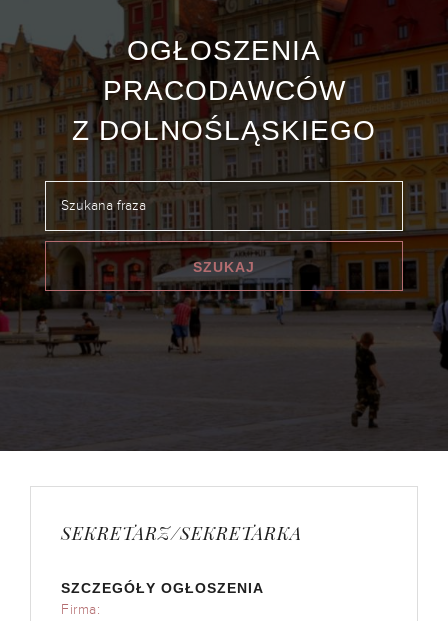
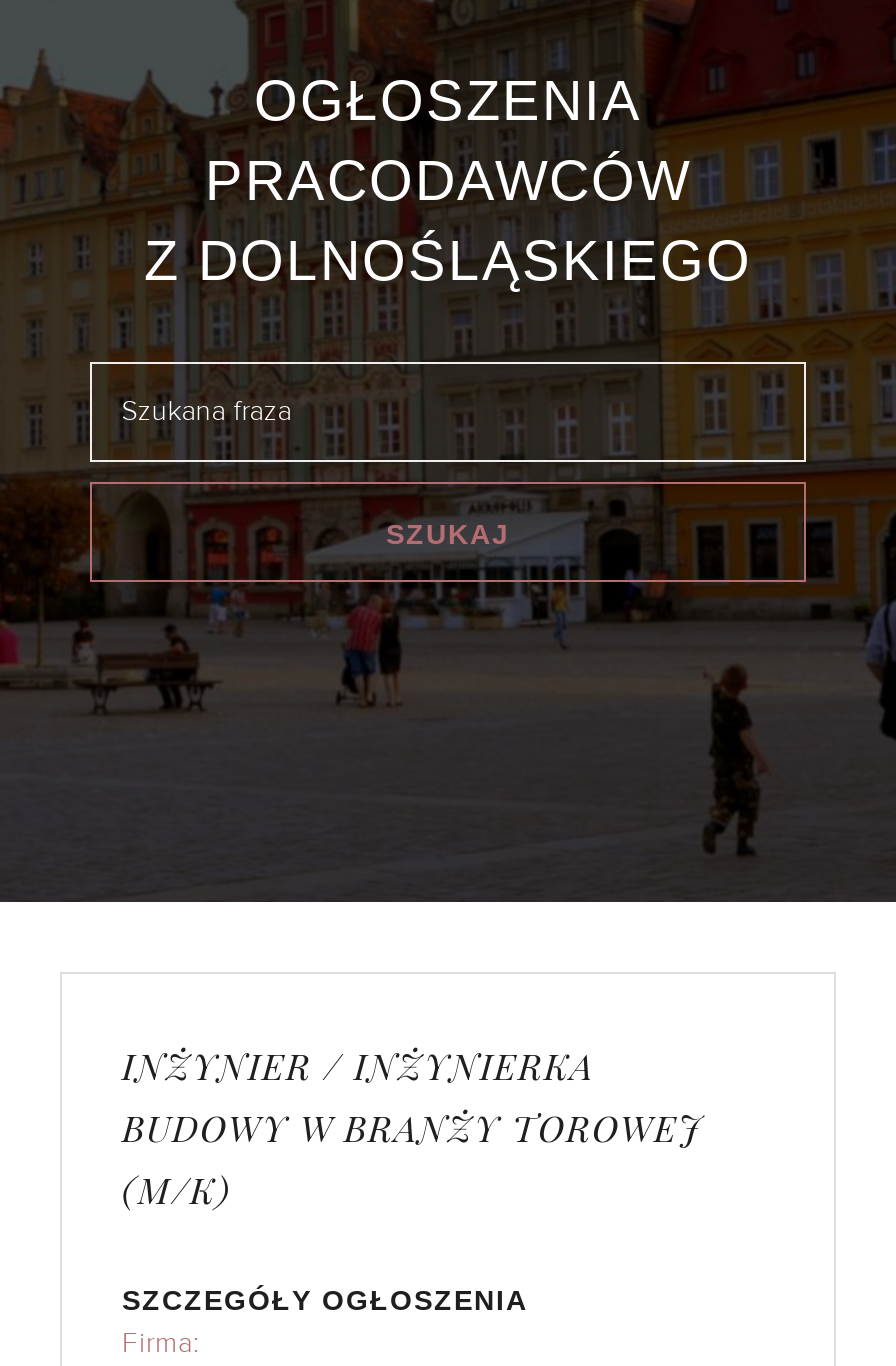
[61,521,302,545] SEKRETARZ/SEKRETARKA -> [122,1042,702,1214] INŻYNIER / INŻYNIERKA | BUDOWY W BRANŻY TOROWEJ | (M/K)

